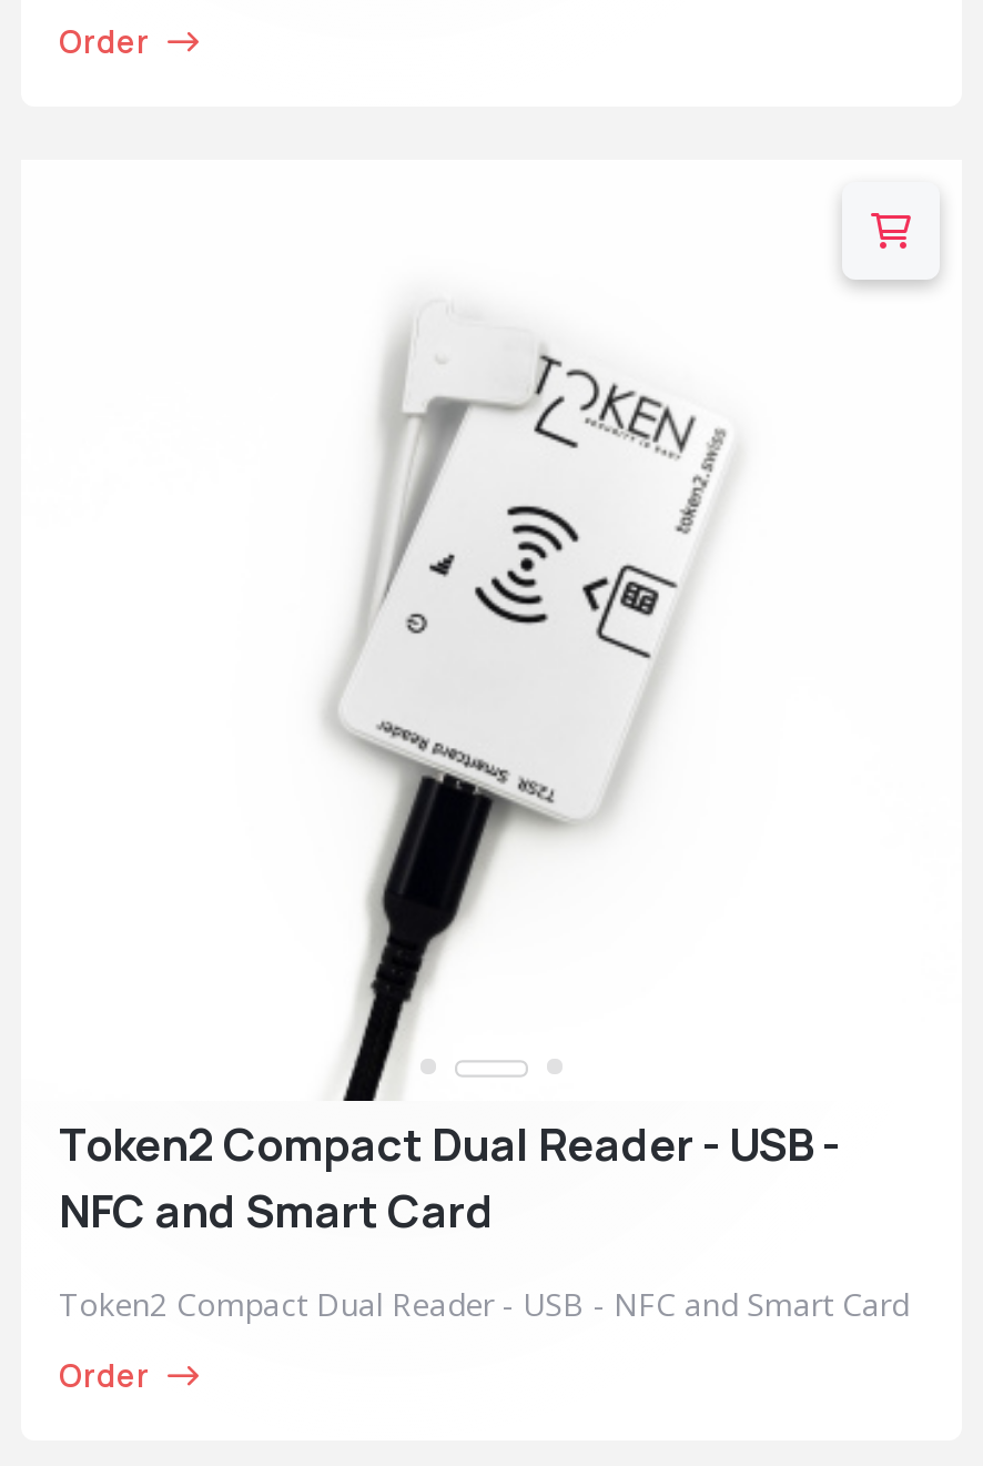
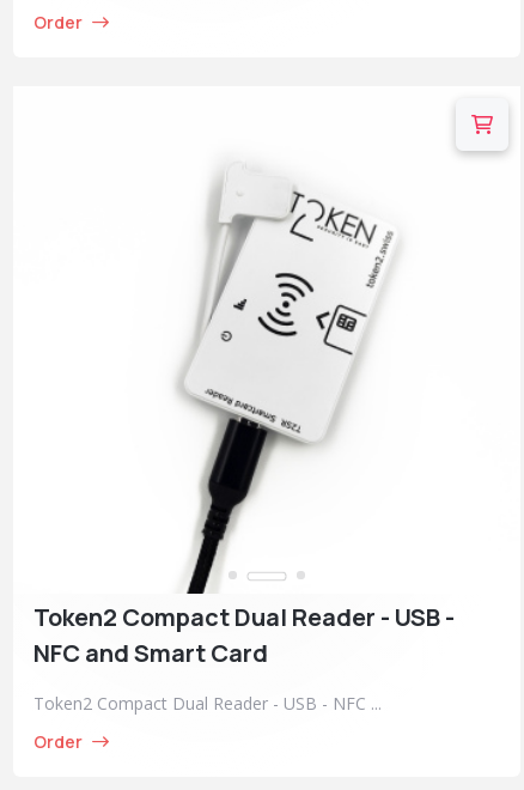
[59,1282,909,1324] Token2 Compact Dual Reader - USB - NFC and Smart Card -> [33,691,382,714] Token2 Compact Dual Reader - USB - NFC ...

